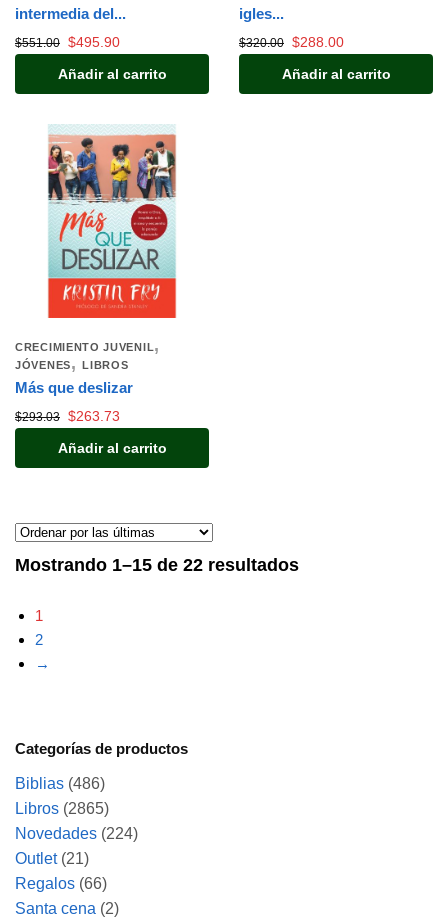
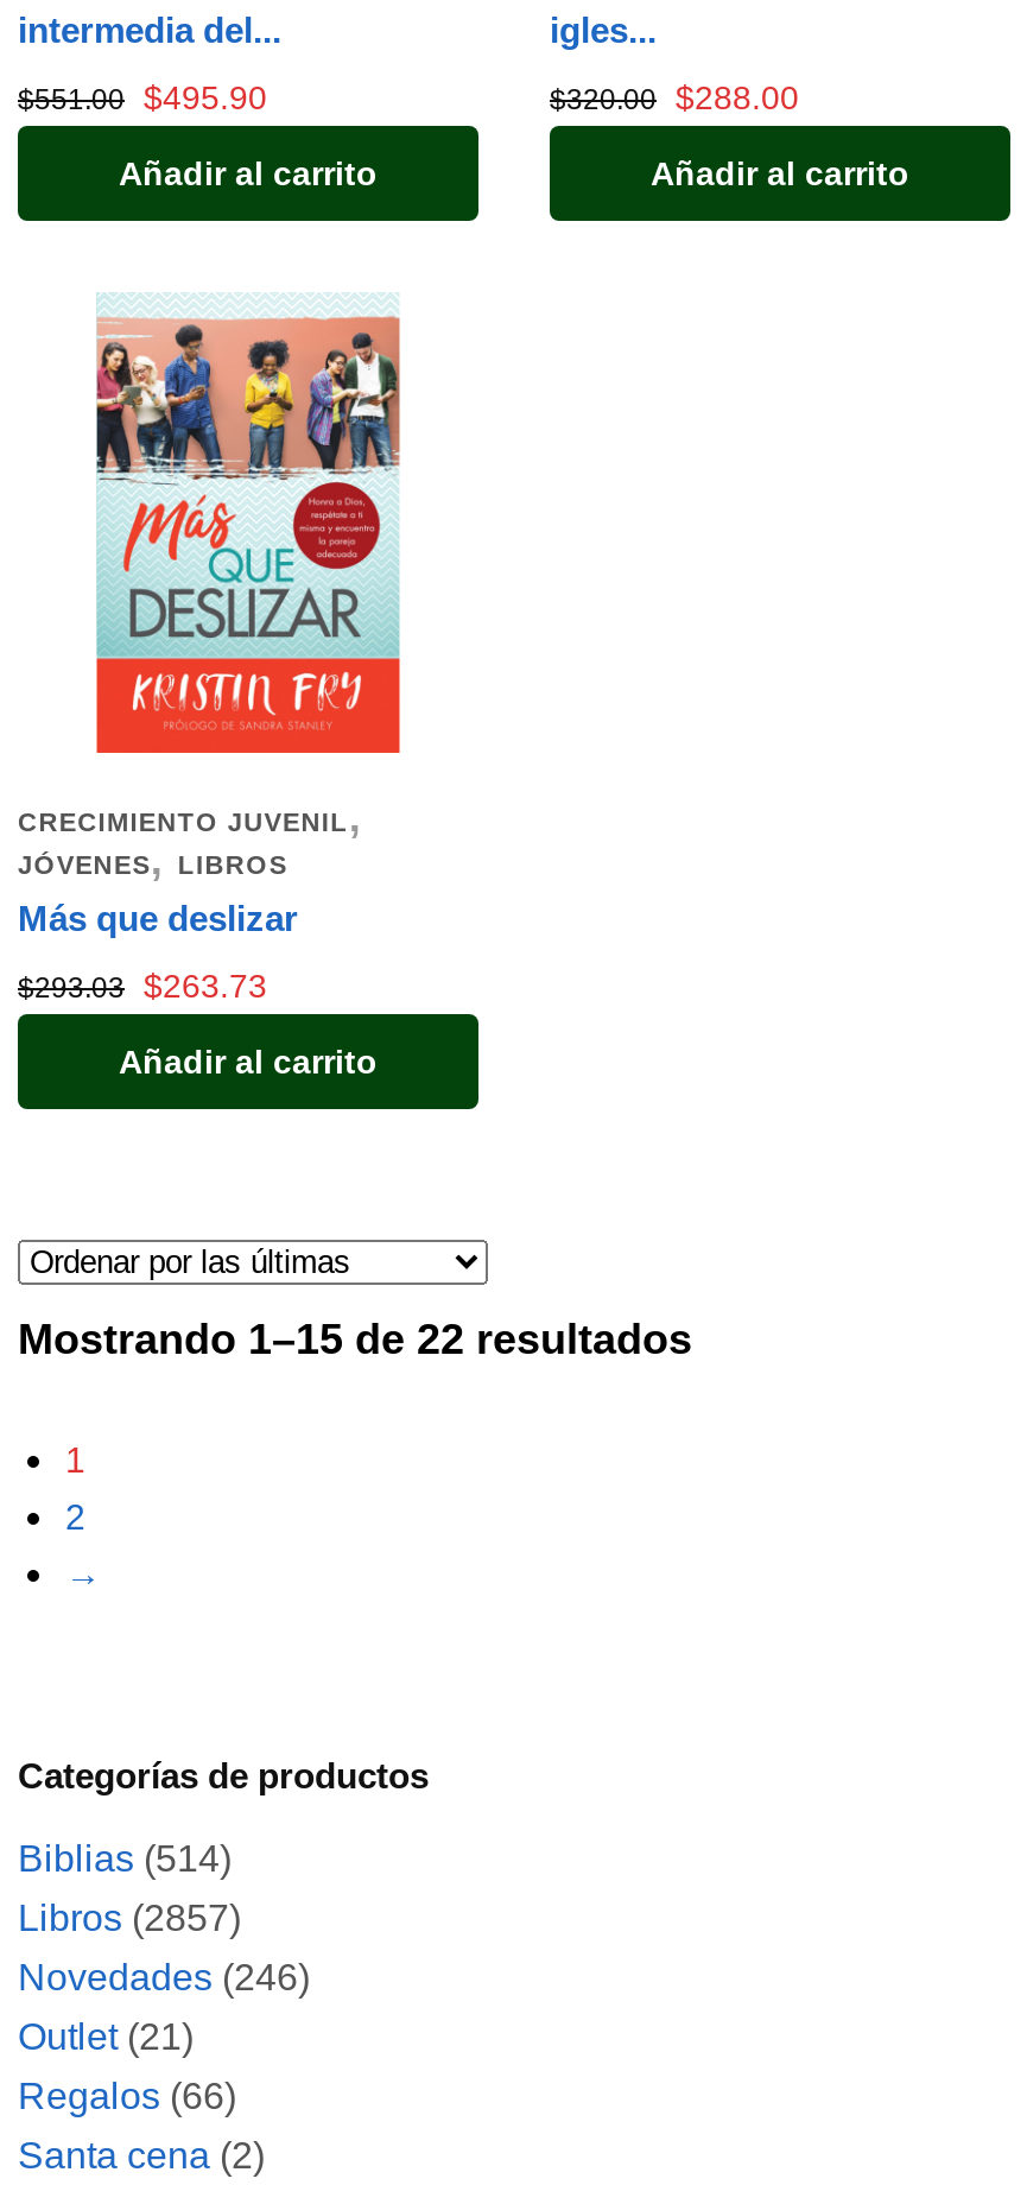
[15,775,105,792] Biblias (486) -> [18,1838,232,1879] Biblias (514)
[15,800,109,817] Libros (2865) -> [18,1898,241,1938] Libros (2857)
[15,825,138,842] Novedades (224) -> [18,1957,310,1997] Novedades (246)

